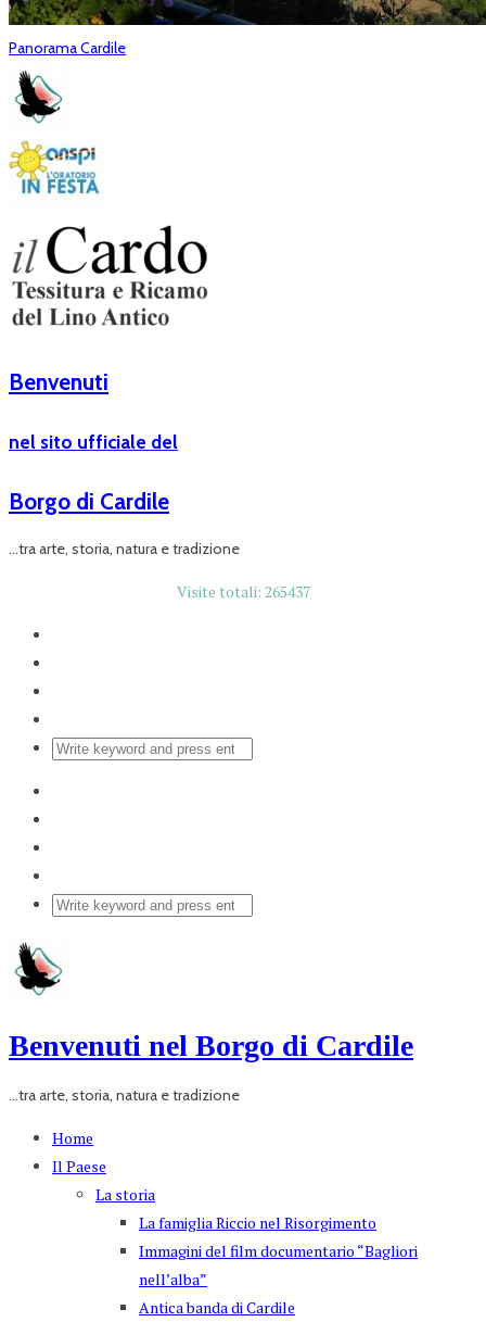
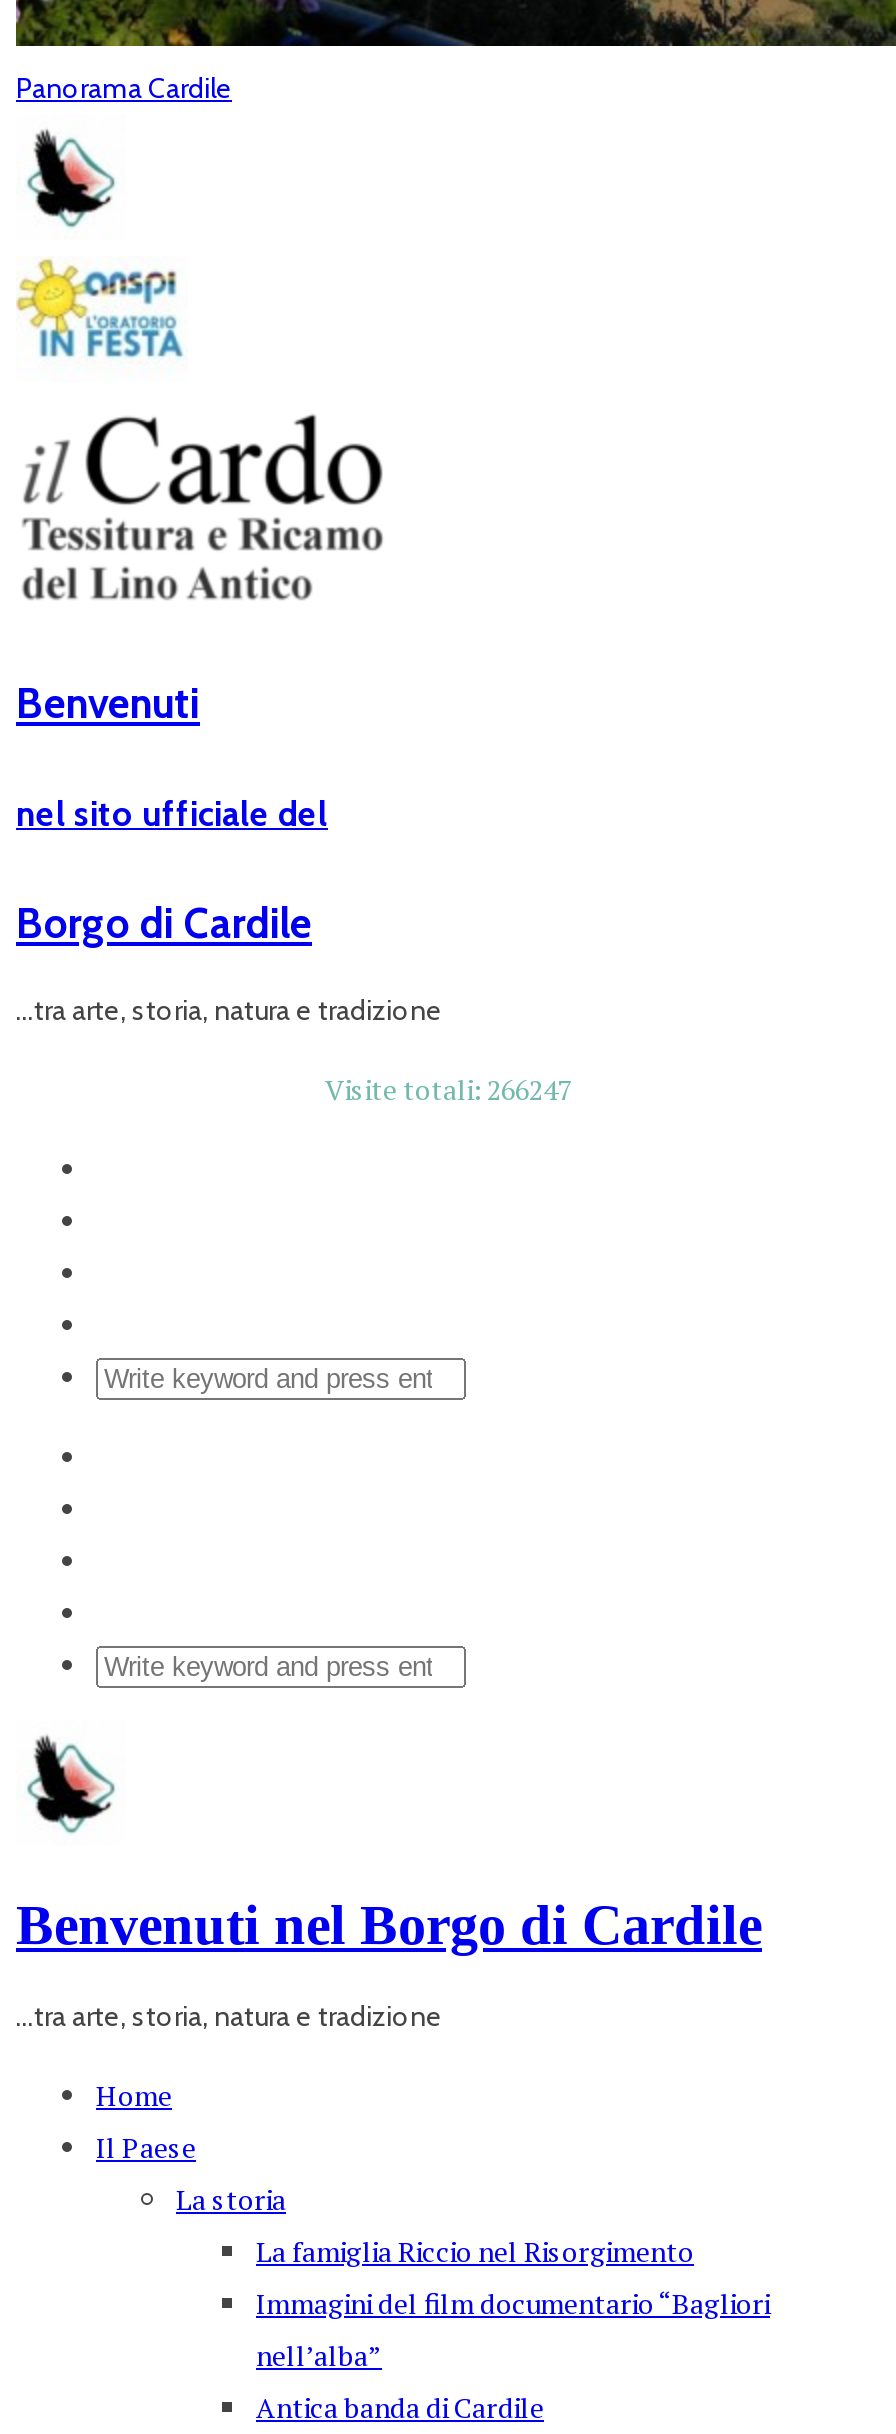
[176,582,310,602] Visite totali: 265437 -> [325,1071,571,1109] Visite totali: 266247

